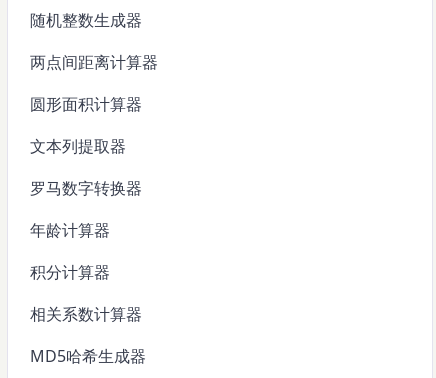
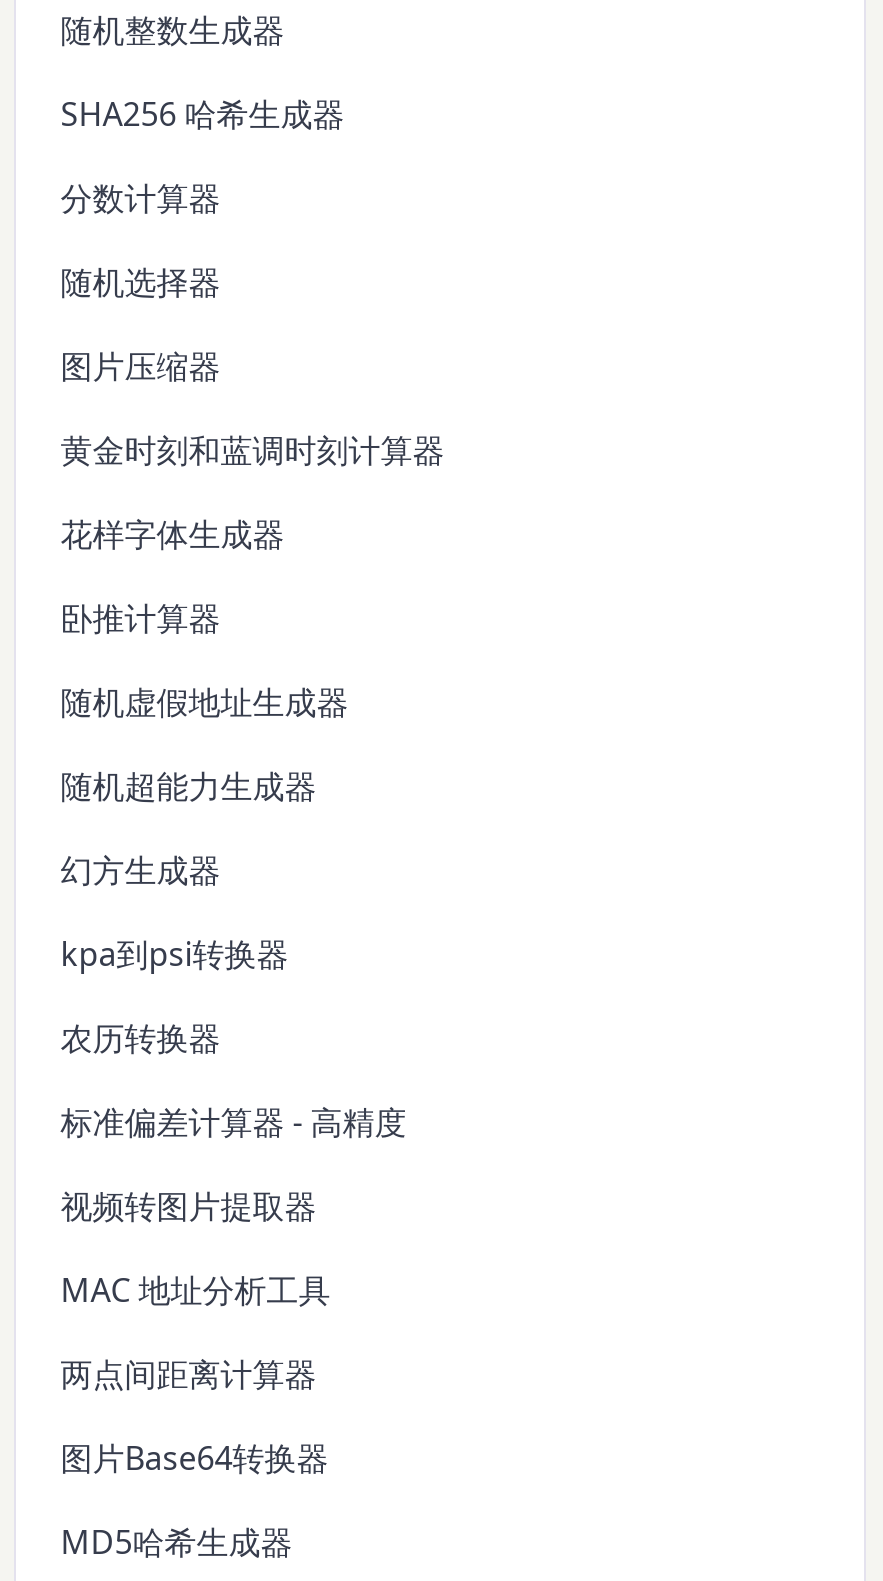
none -> [60,93,444,1313] SHA256 哈希生成器 | 分数计算器 | 随机选择器 | 图片压缩器 | 黄金时刻和蓝调时刻计算器 | 花样字体生成器 | 卧推计算器 | 随机虚假地址生成器 | 随机超能力生成器 | 幻方生成器 | kpa到psi转换器 | 农历转换器 | 标准偏差计算器 - 高精度 | 视频转图片提取器 | MAC 地址分析工具
moved [30,51,158,73] -> [60,1353,316,1397]: 两点间距离计算器
[30,93,142,325] 圆形面积计算器 | 文本列提取器 | 罗马数字转换器 | 年龄计算器 | 积分计算器 | 相关系数计算器 -> [60,1437,328,1481] 图片Base64转换器

